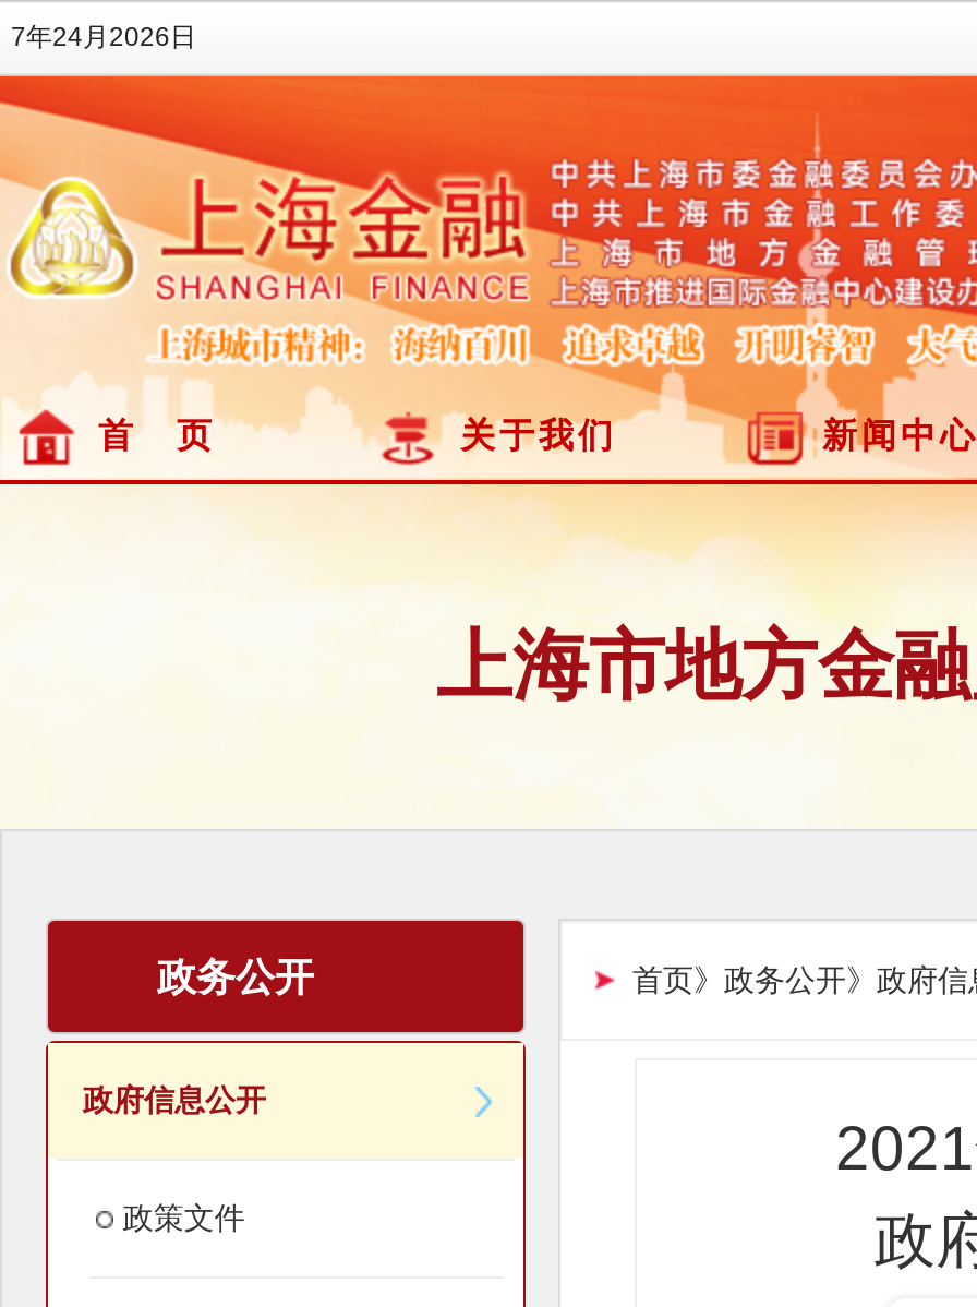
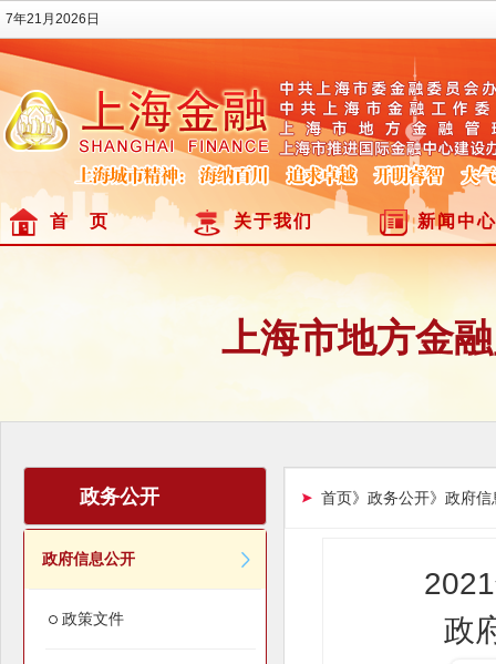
[11,22,196,52] 7年24月2026日 -> [6,11,100,27] 7年21月2026日

